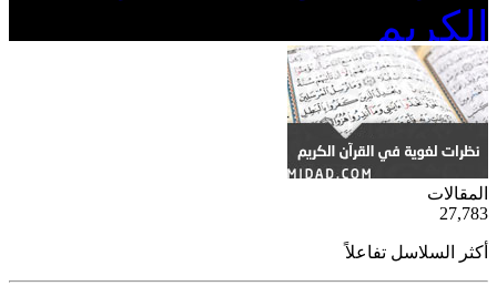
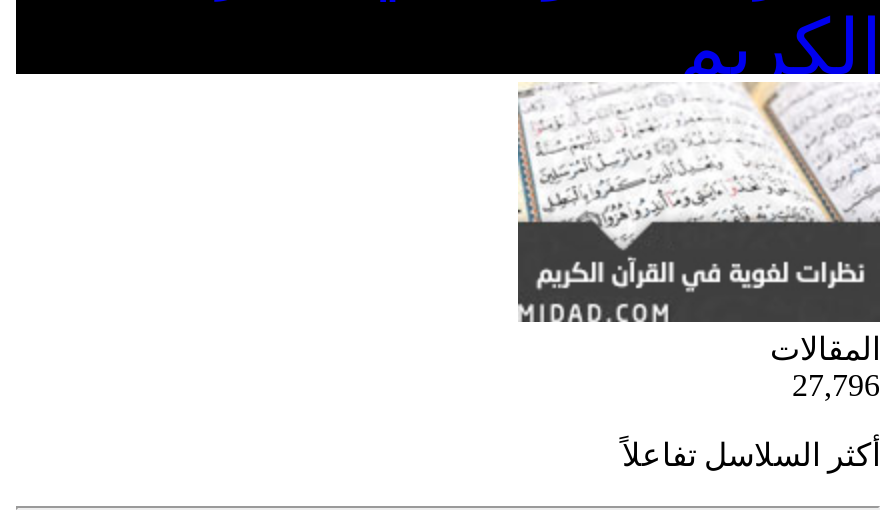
[439,204,488,223] 27,783 -> [792,368,880,402] 27,796

